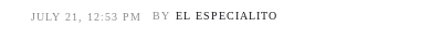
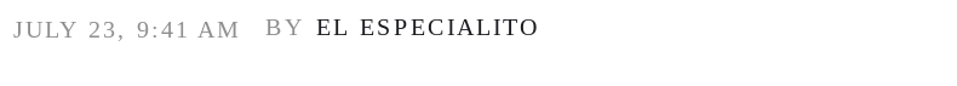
[31,10,277,23] JULY 21, 12:53 PM BY EL ESPECIALITO -> [13,13,539,42] JULY 23, 9:41 AM BY EL ESPECIALITO

